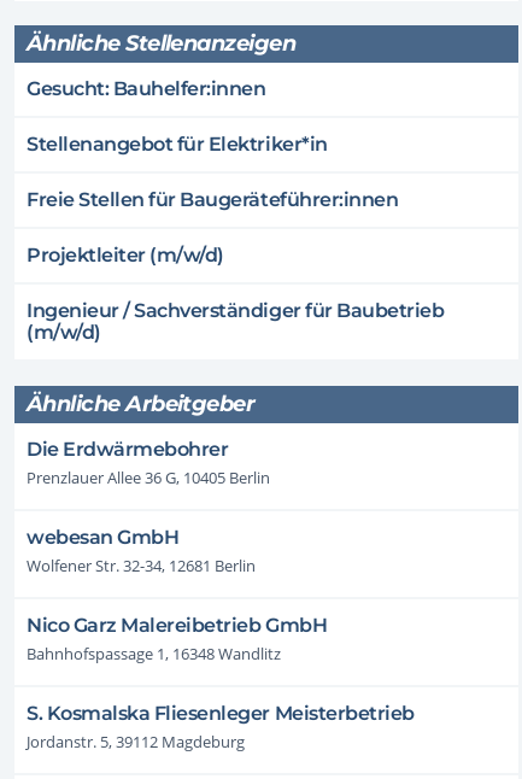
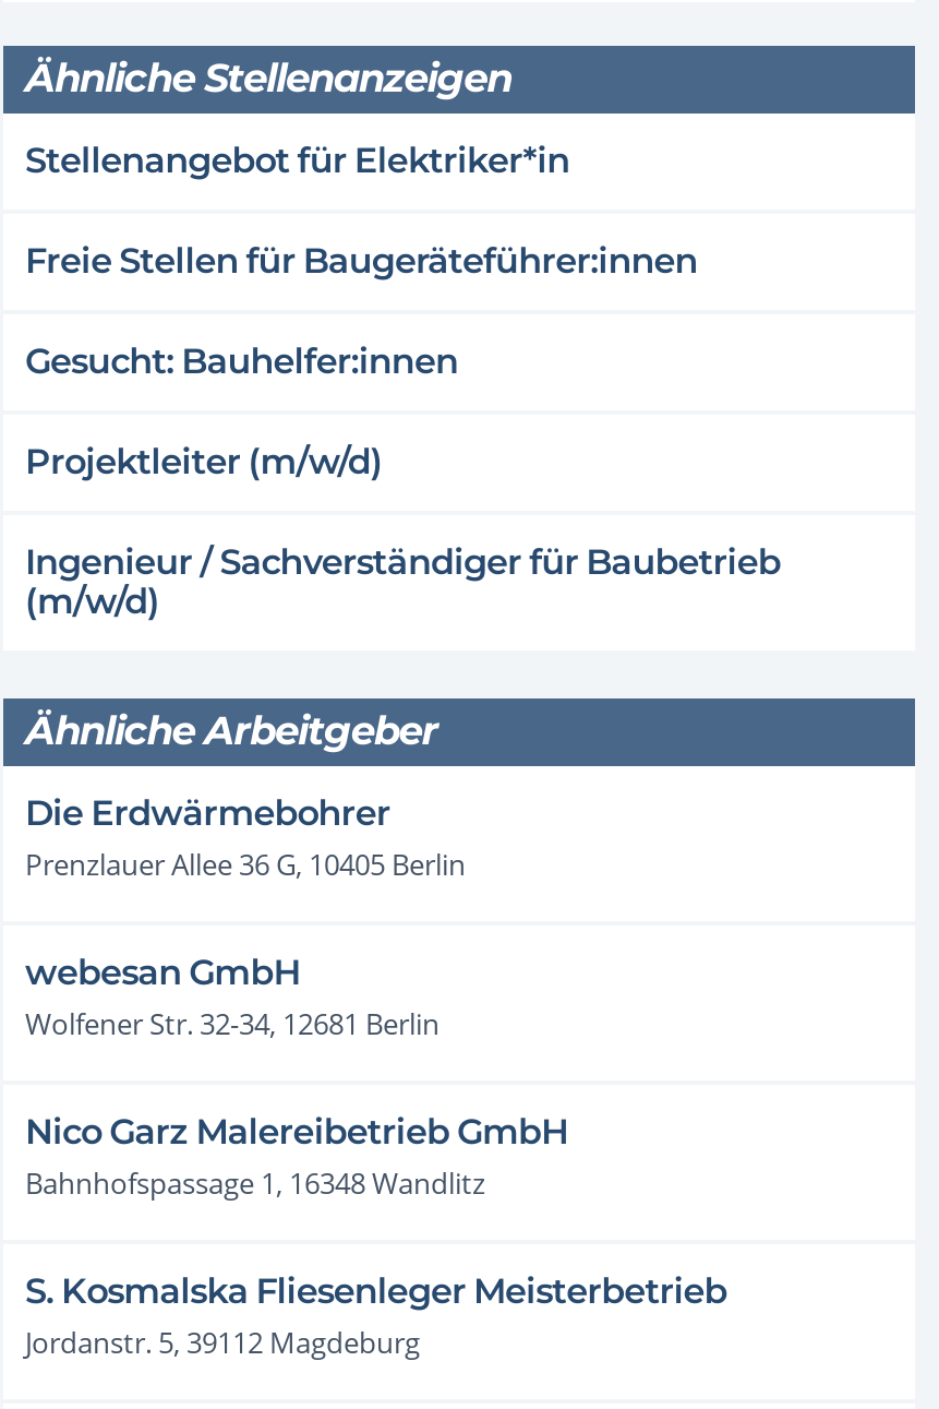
moved [27,77,266,100] -> [25,341,458,382]: Gesucht: Bauhelfer:innen
moved [27,133,398,211] -> [25,140,698,282]: Stellenangebot für Elektriker*in | Freie Stellen für Baugeräteführer:innen

